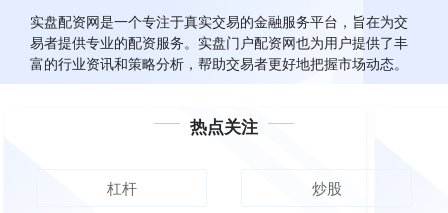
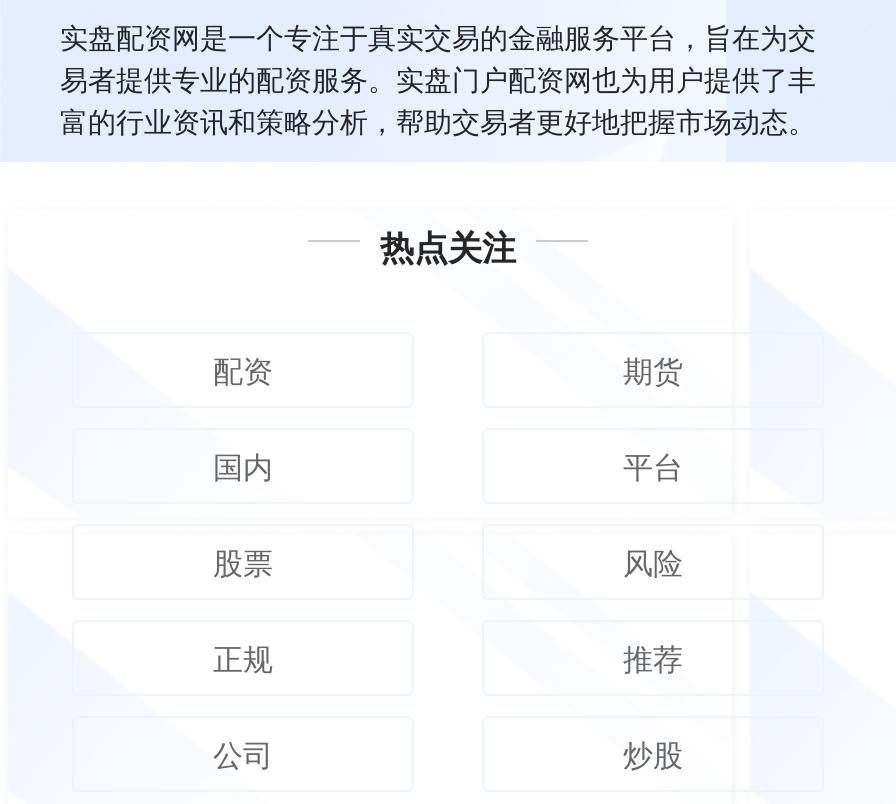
[106,177,136,198] 杠杆 -> [213,348,683,774] 配资 | 期货 | 国内 | 平台 | 股票 | 风险 | 正规 | 推荐 | 公司

